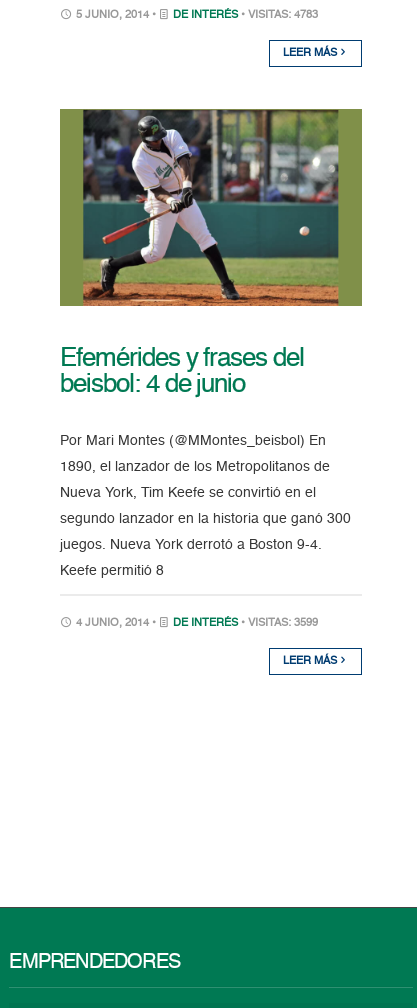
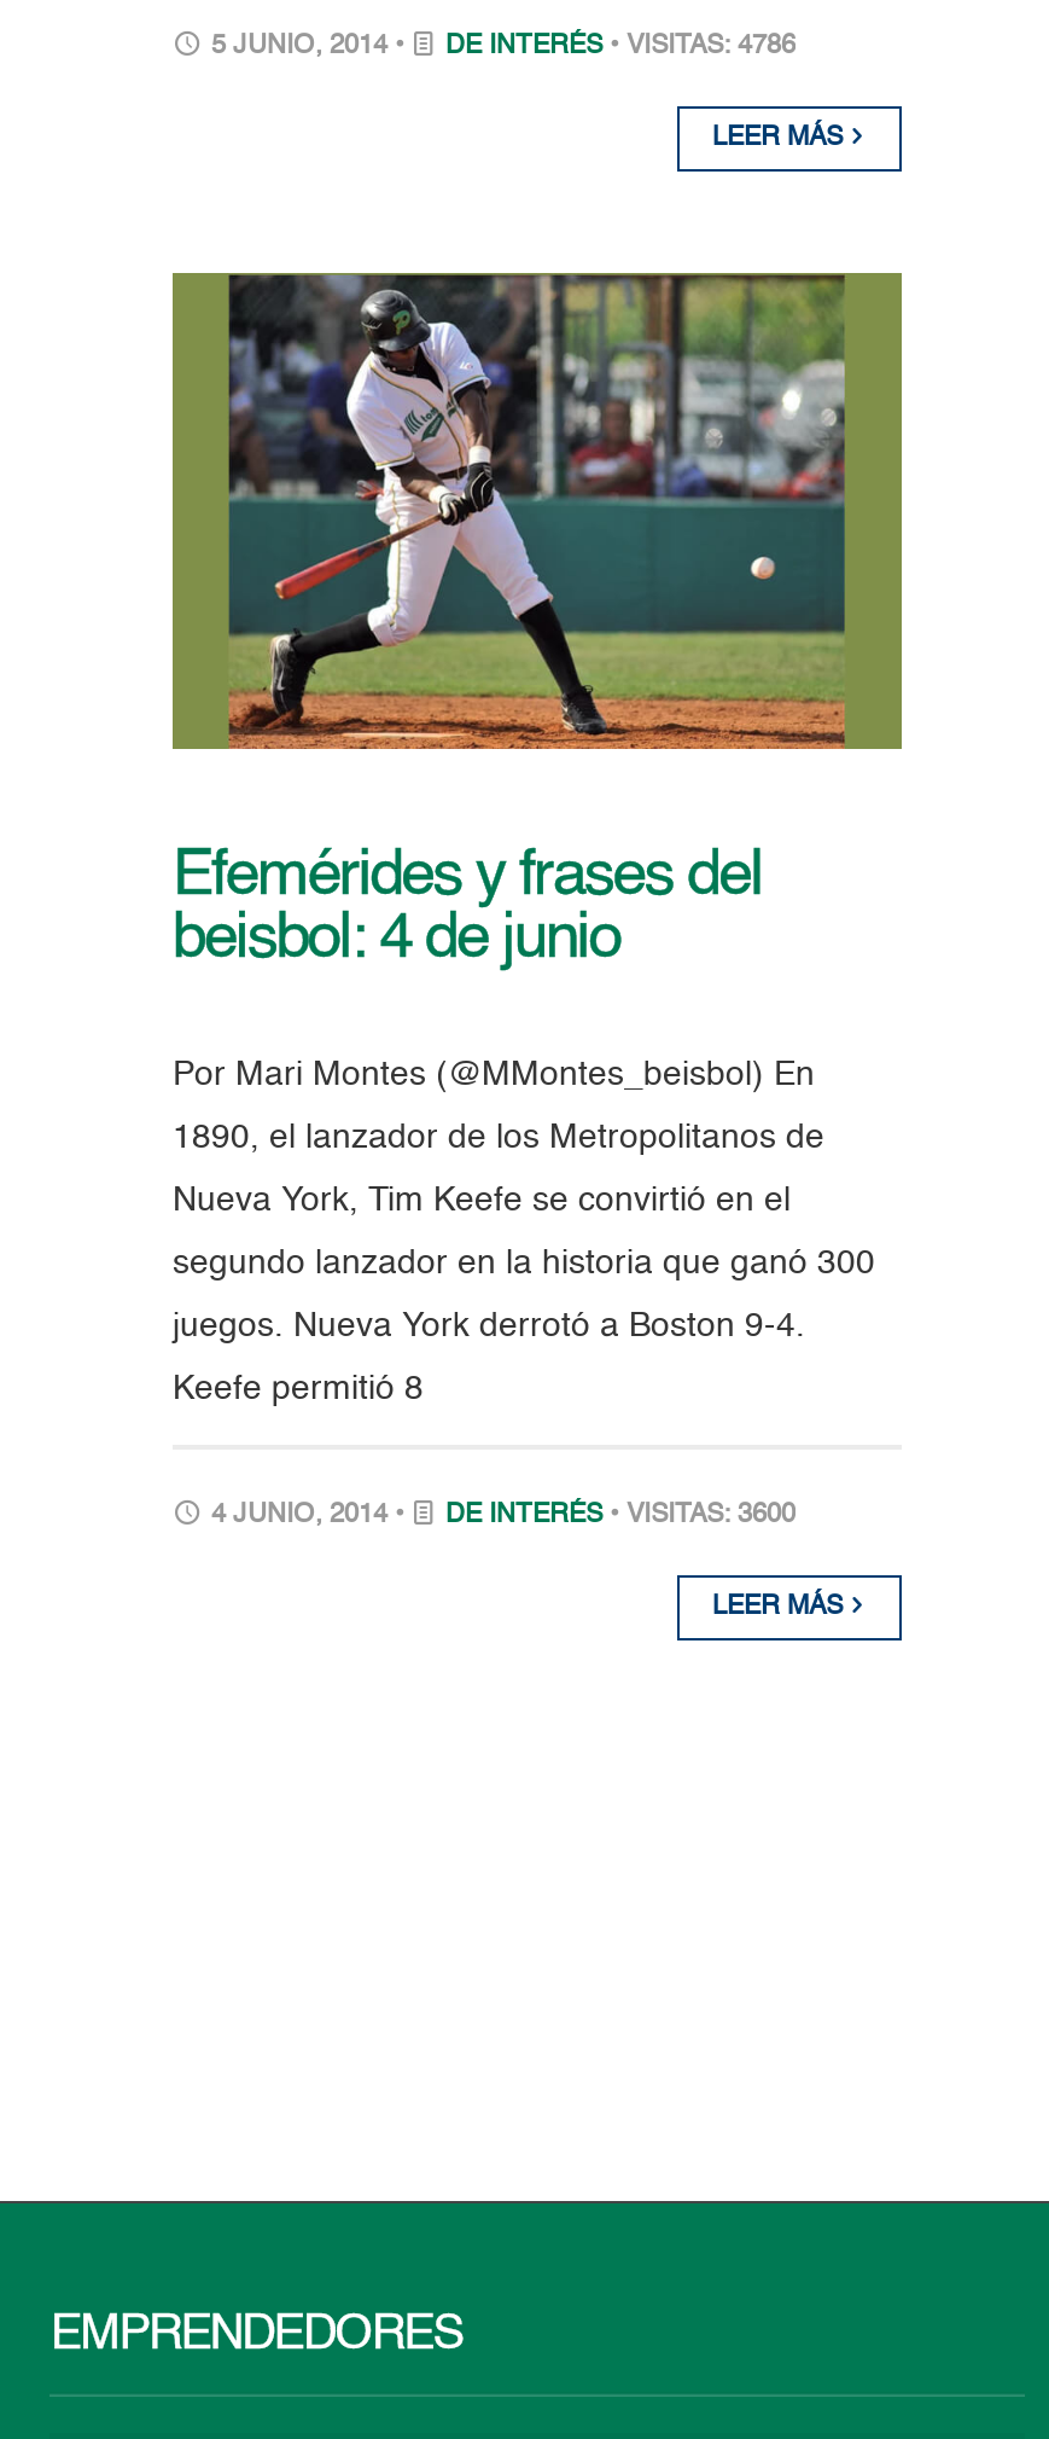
[173,10,318,21] DE INTERÉS • VISITAS: 4783 -> [445,34,796,60] DE INTERÉS • VISITAS: 4786
[173,618,318,629] DE INTERÉS • VISITAS: 3599 -> [445,1502,796,1529] DE INTERÉS • VISITAS: 3600

